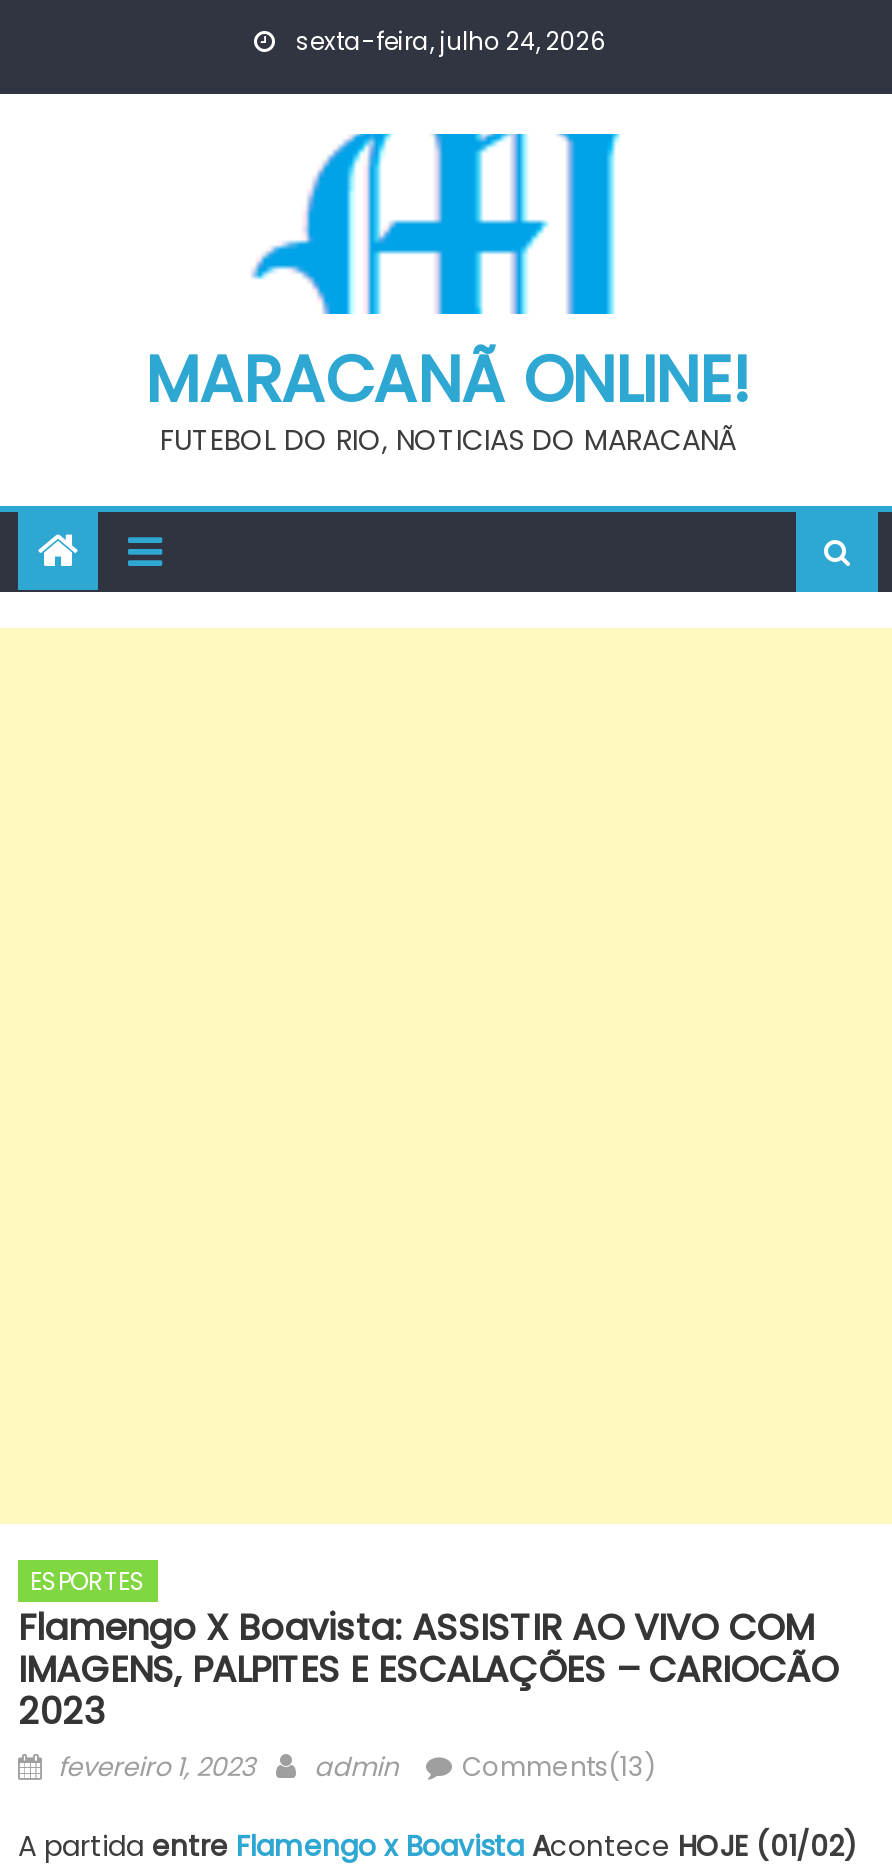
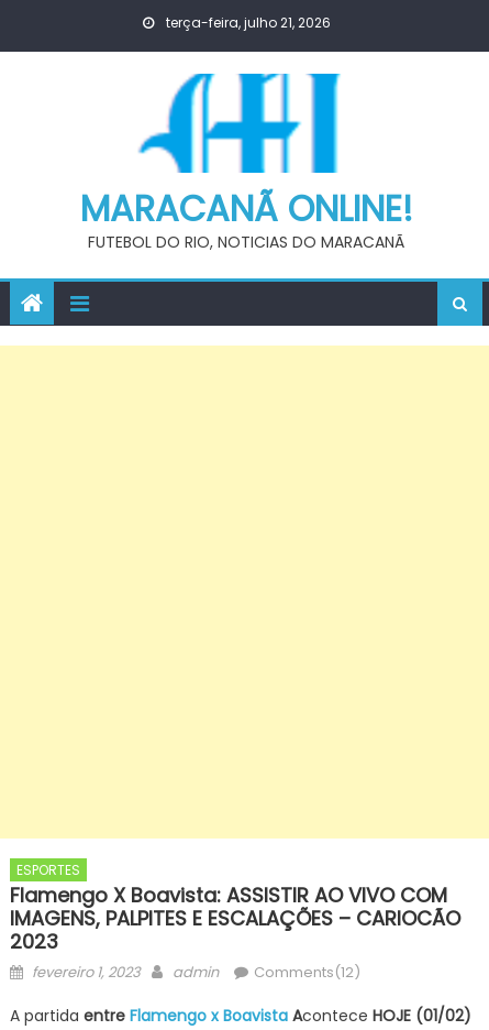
[290,24,606,58] sexta-feira, julho 24, 2026 -> [162,13,330,32] terça-feira, julho 21, 2026
[462,1748,656,1786] Comments(13) -> [254,962,360,983] Comments(12)

